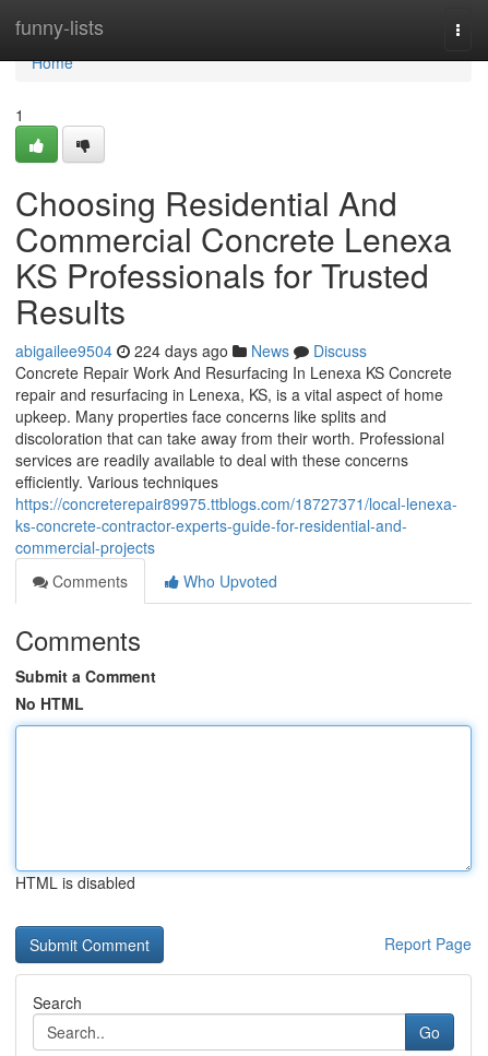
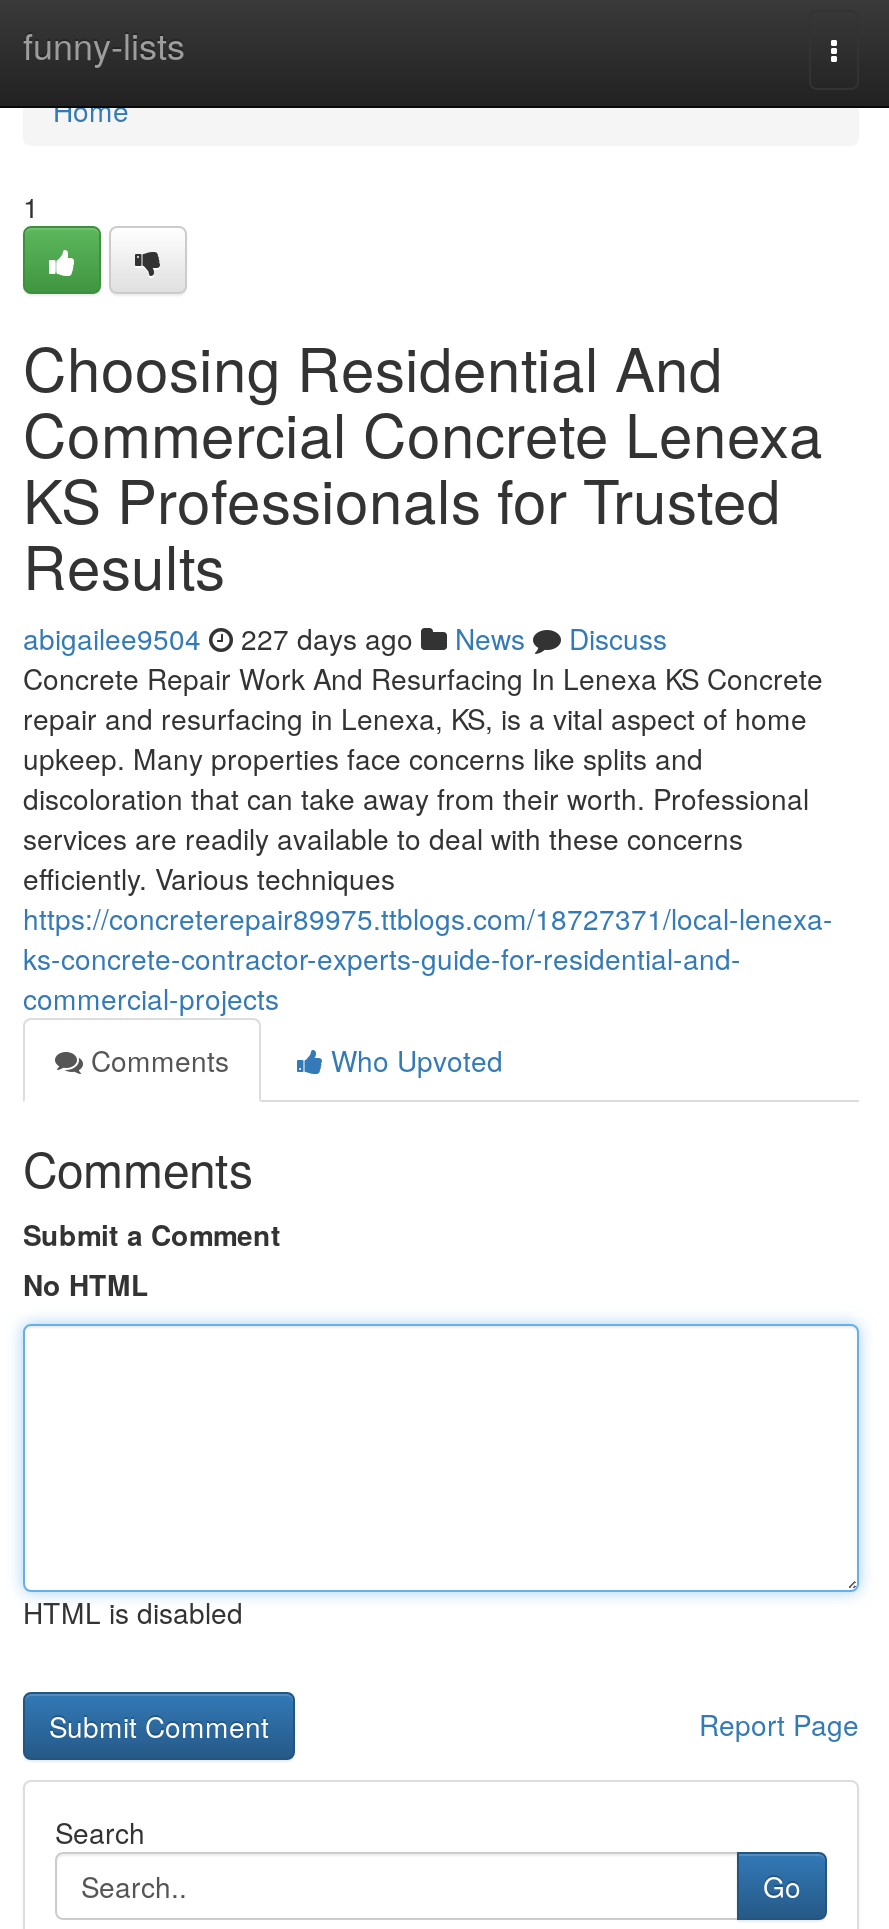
[15,340,367,361] abigailee9504 224 days ago News Discuss -> [23,618,667,658] abigailee9504 227 days ago News Discuss

